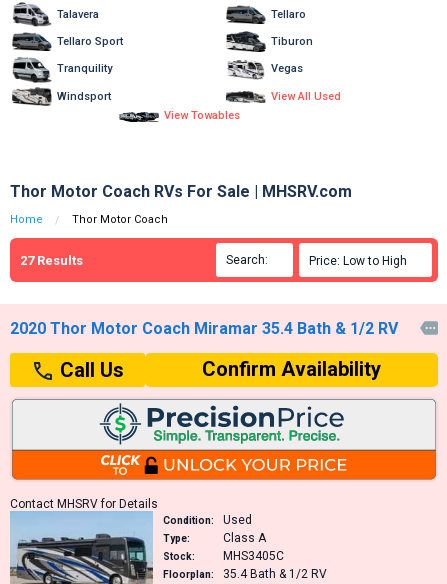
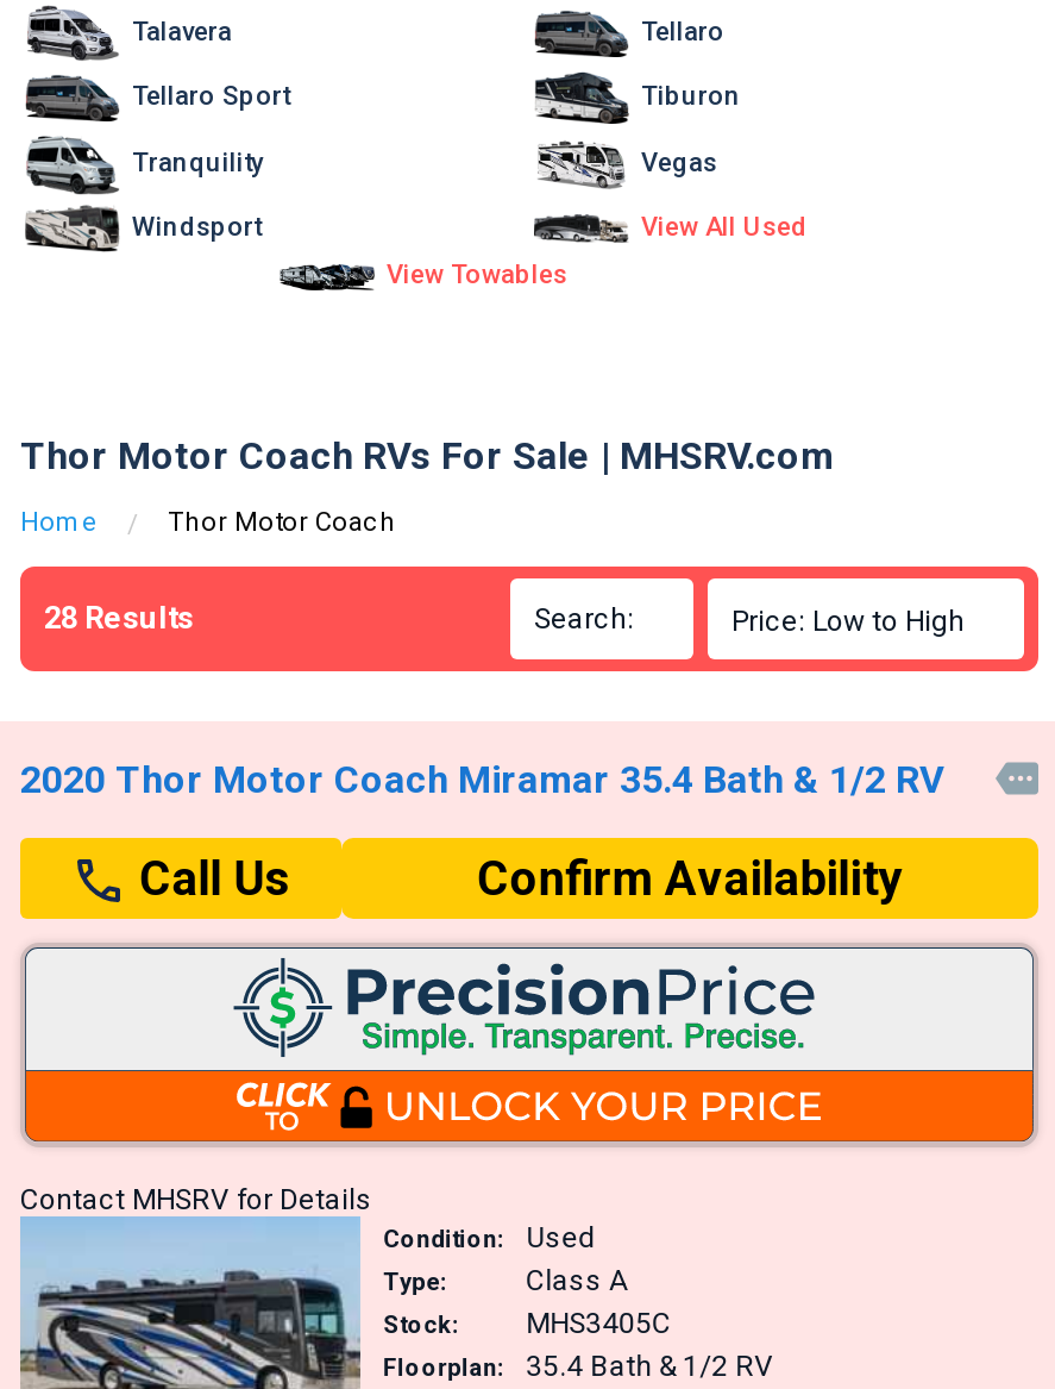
[20,253,83,268] 27 Results -> [44,601,194,637] 28 Results

